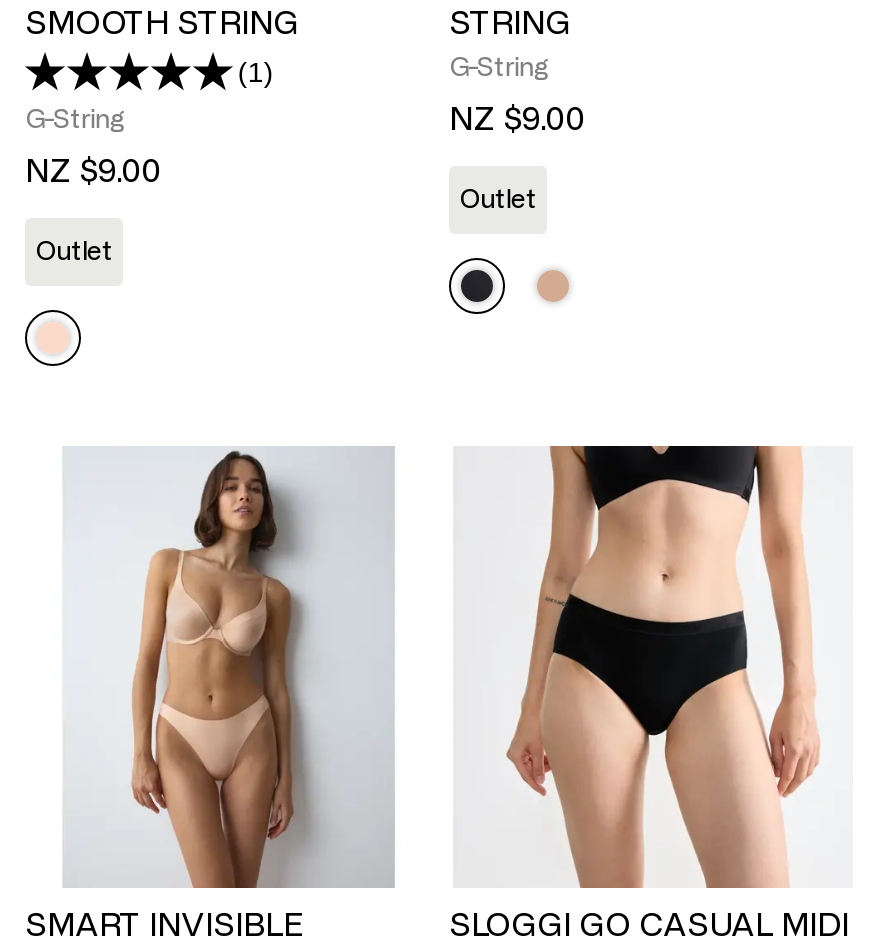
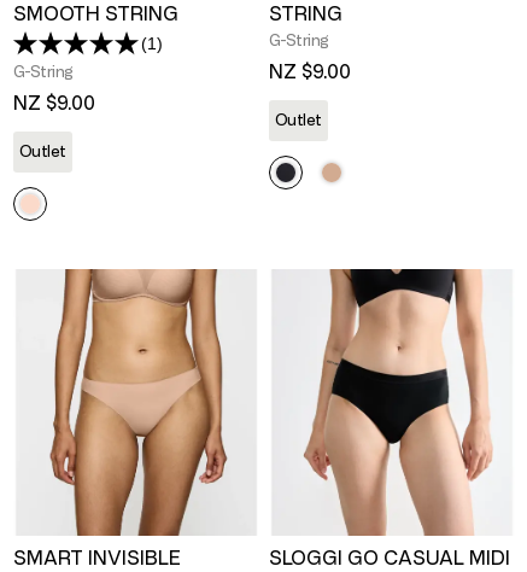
[87,446,393,890] [image] -> [49,268,234,537] [image]

